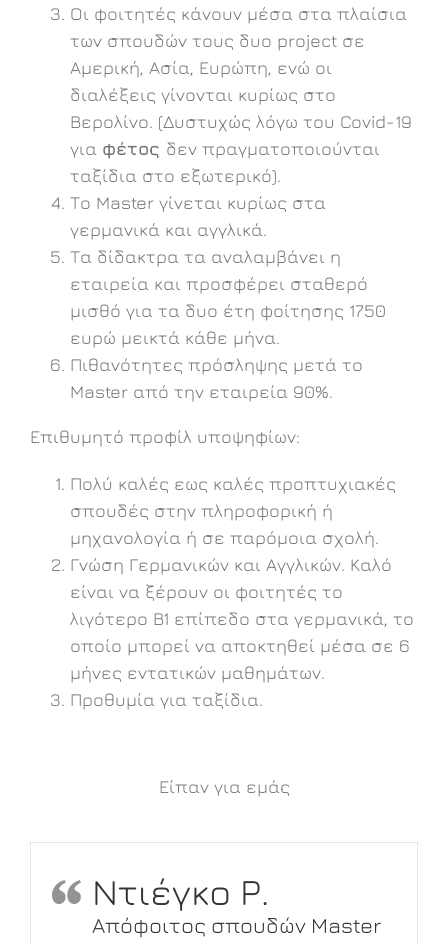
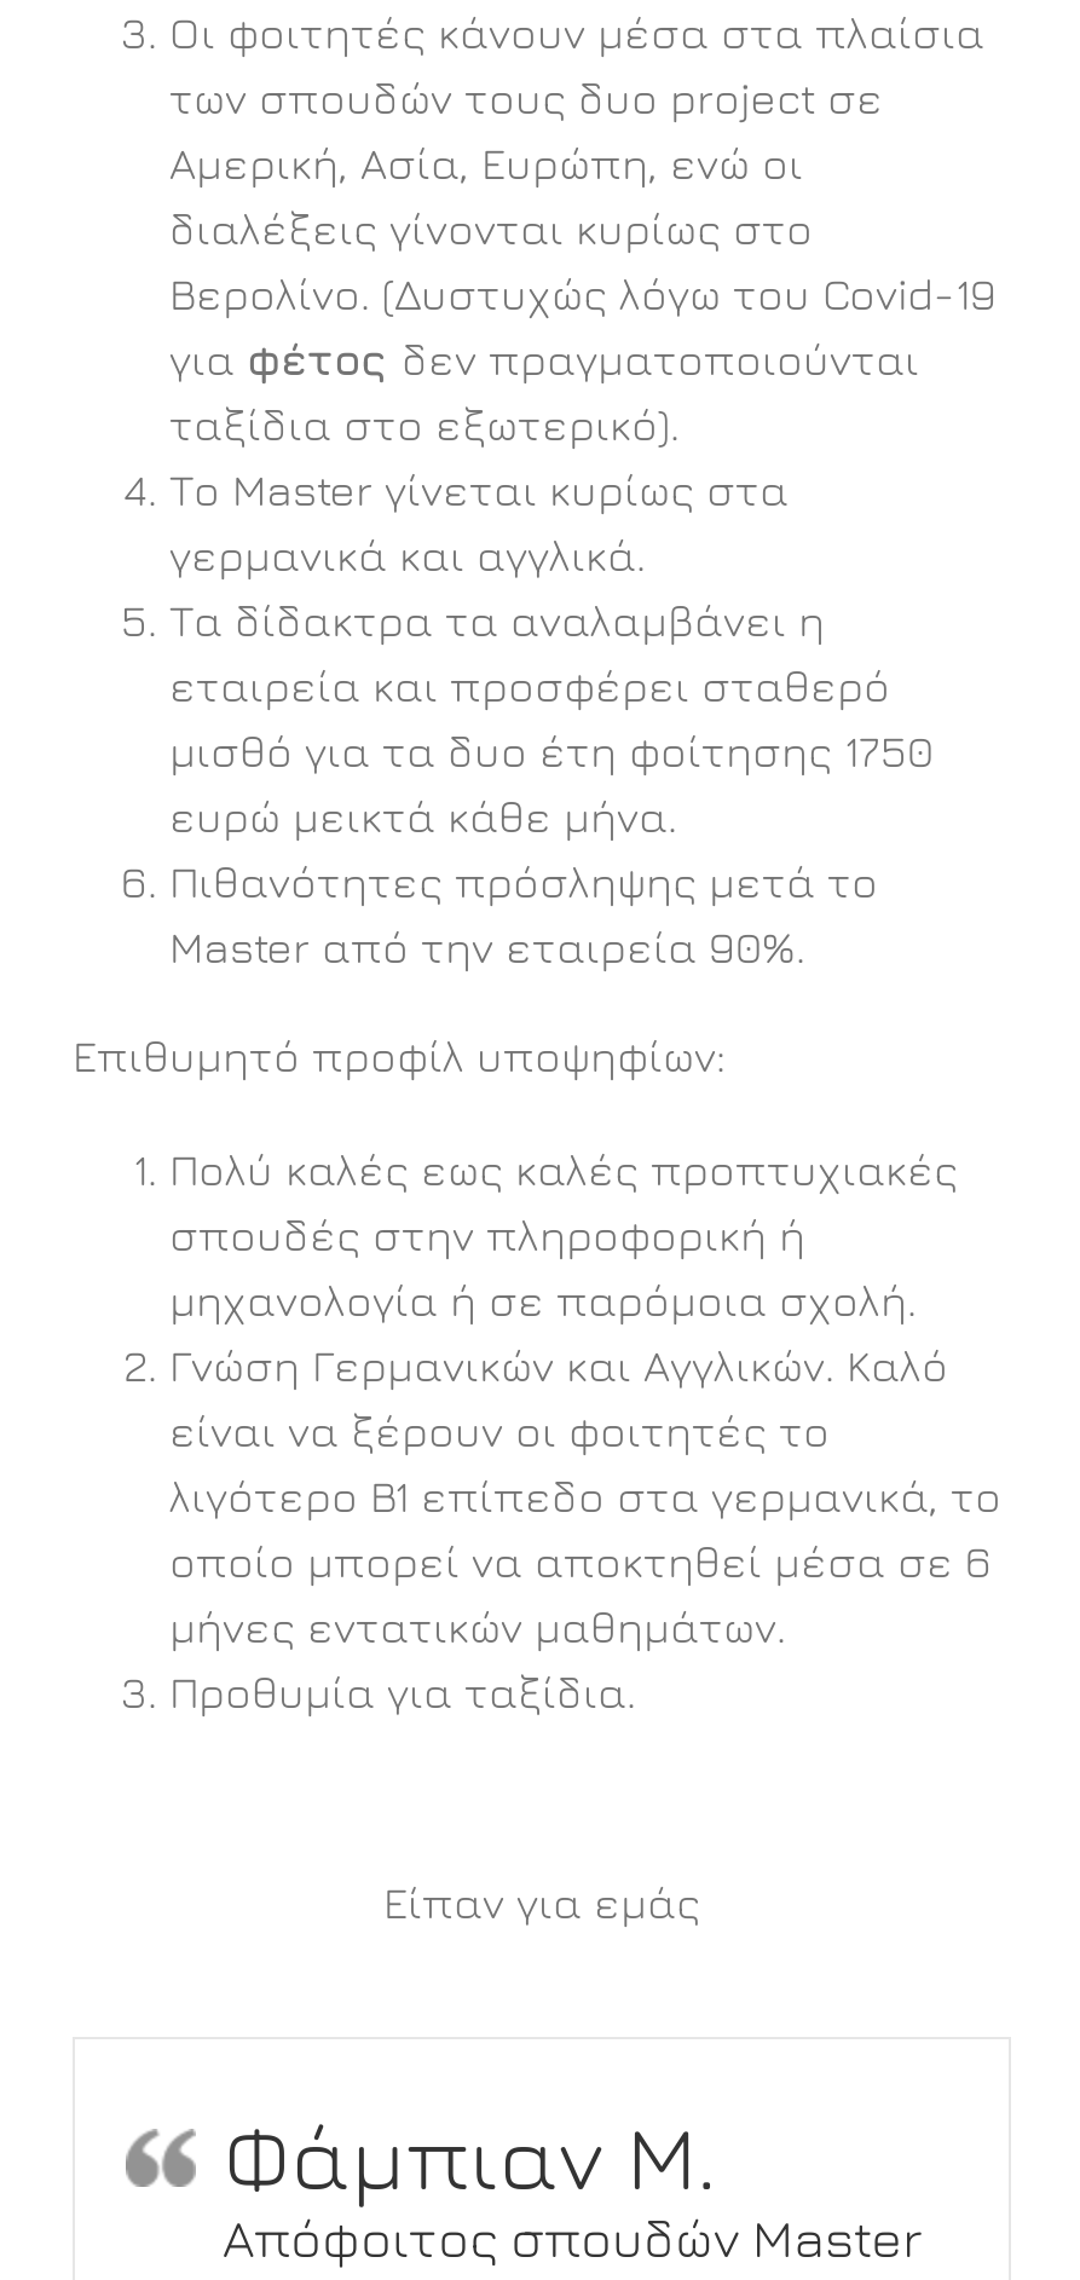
[92,869,269,913] Ντιέγκο Ρ. -> [223,2103,716,2209] Φάμπιαν Μ.

